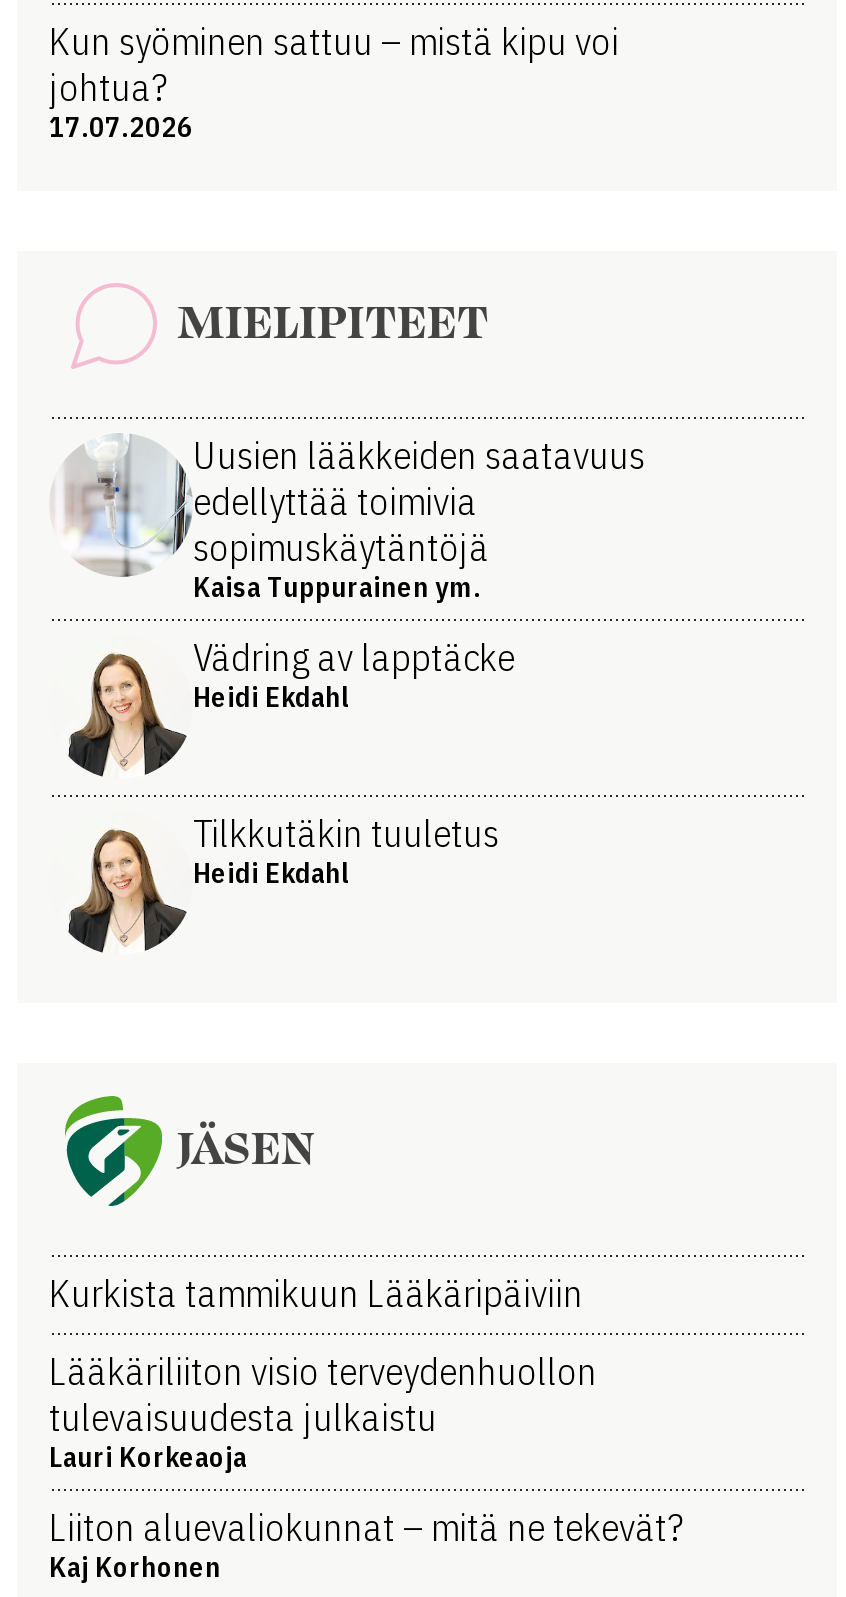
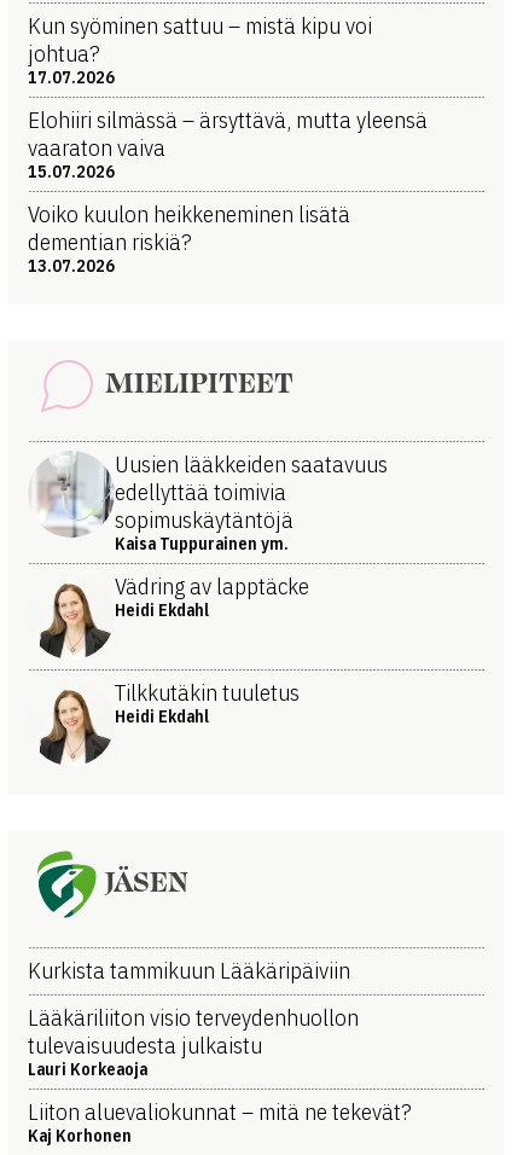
none -> [28,105,428,276] Elohiiri silmässä – ärsyttävä, mutta yleensä | vaaraton vaiva | 15.07.2026 | Voiko kuulon heikkeneminen lisätä | dementian riskiä? | 13.07.2026

